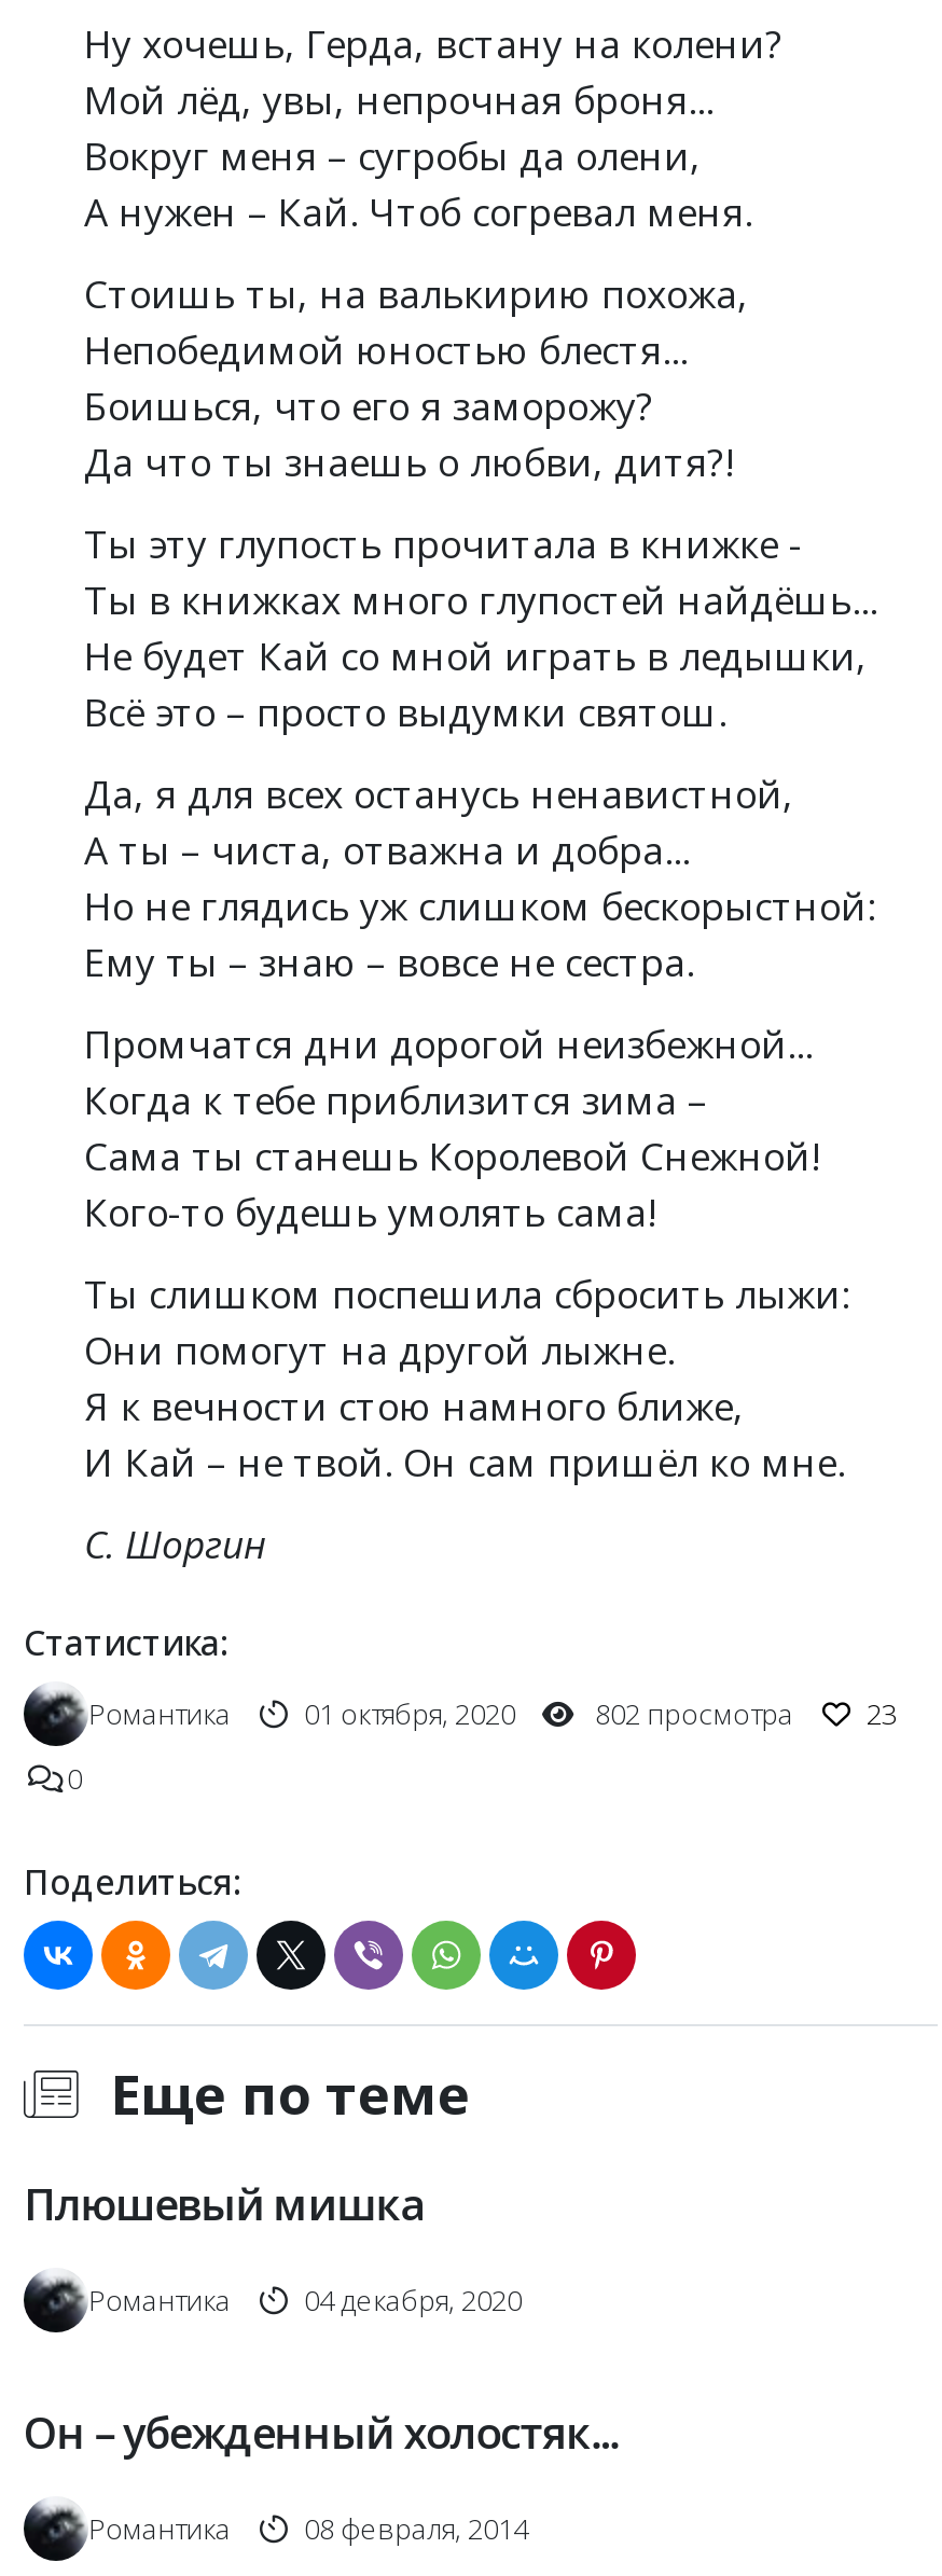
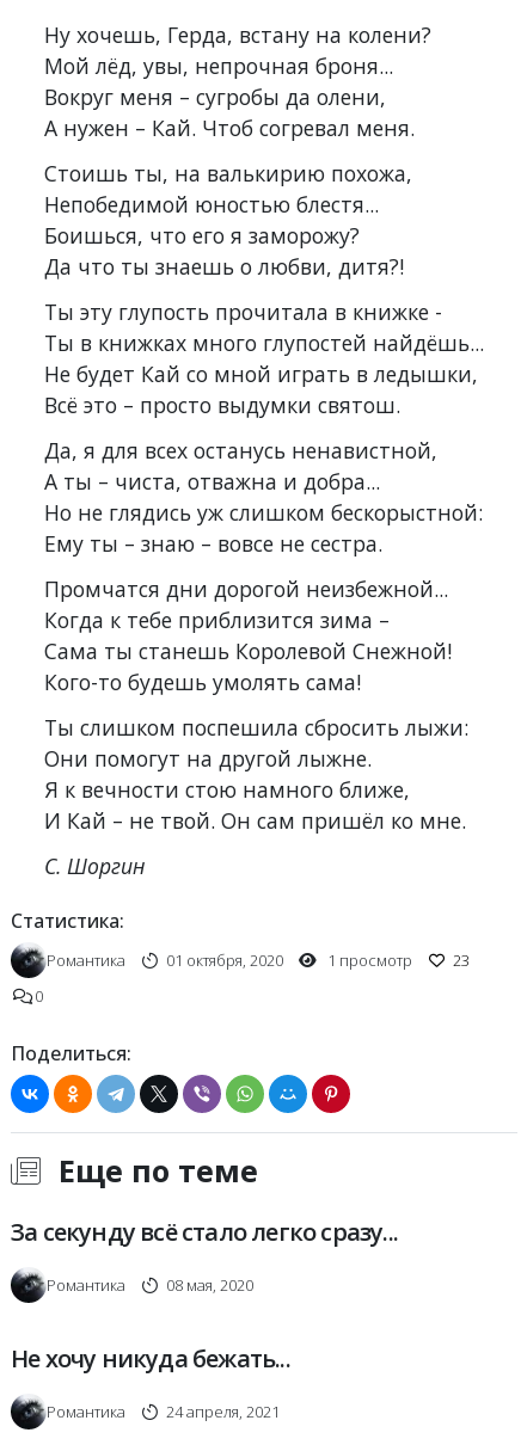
[88,1694,897,1733] Романтика 01 октября, 2020 802 просмотра 23 -> [47,949,470,971] Романтика 01 октября, 2020 1 просмотр 23
[24,2176,424,2234] Плюшевый мишка -> [11,1216,398,1248] За секунду всё стало легко сразу...
[88,2280,522,2319] Романтика 04 декабря, 2020 -> [47,1274,253,1296] Романтика 08 мая, 2020
[24,2404,617,2463] Он – убежденный холостяк... -> [11,1343,290,1375] Не хочу никуда бежать...
[88,2509,528,2548] Романтика 08 февраля, 2014 -> [47,1401,280,1422] Романтика 24 апреля, 2021

